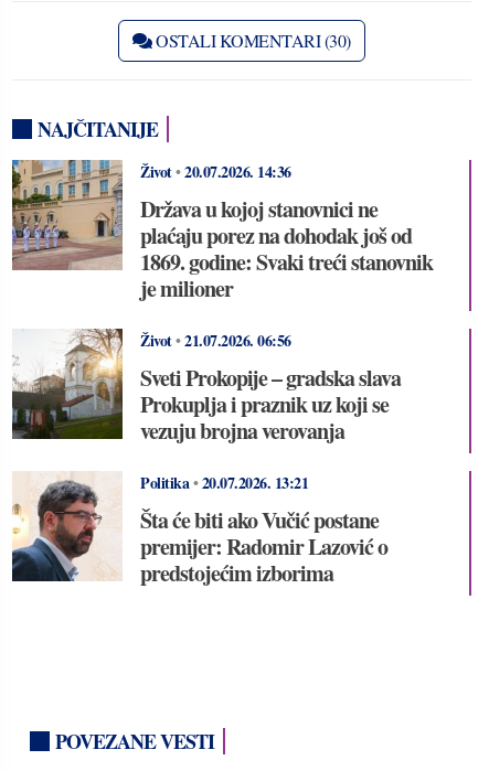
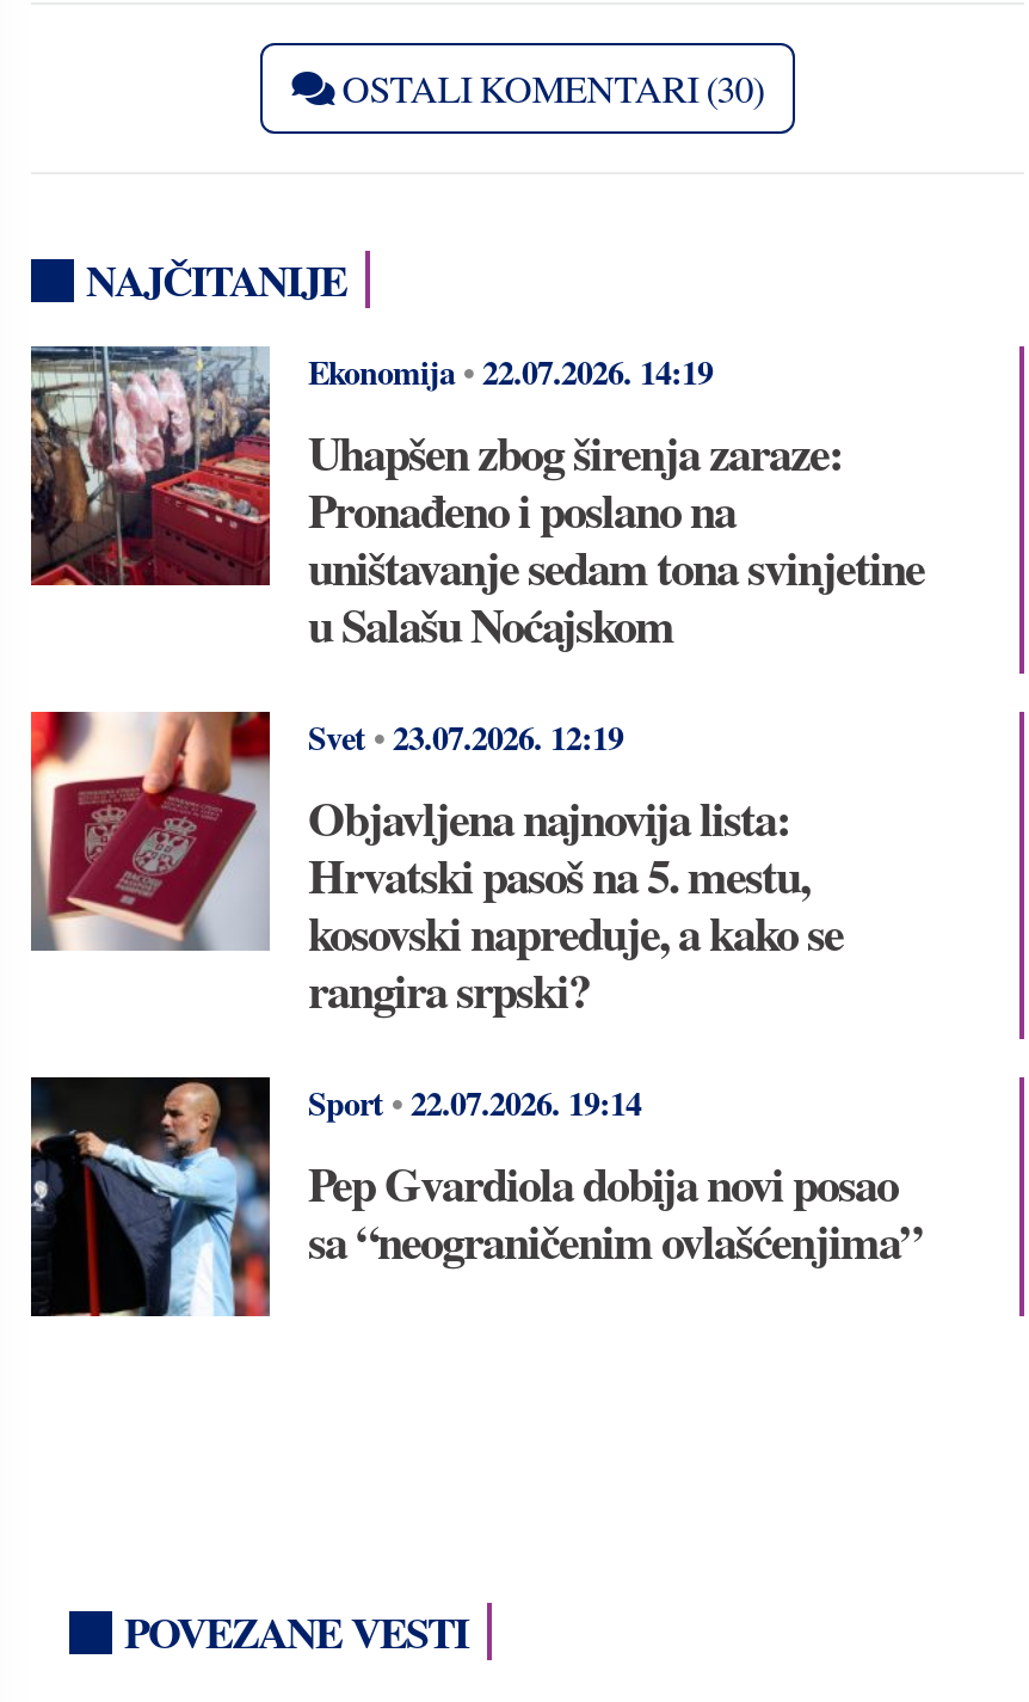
[11,159,433,305] [image] | Život •20.07.2026. 14:36 | Država u kojoj stanovnici ne | plaćaju porez na dohodak još od | 1869. godine: Svaki treći stanovnik | je milioner -> [31,344,924,660] [image] | Ekonomija •22.07.2026. 14:19 | Uhapšen zbog širenja zaraze: | Pronađeno i poslano na | uništavanje sedam tona svinjetine | u Salašu Noćajskom
[11,329,401,447] [image] | Život • 21.07.2026. 06:56 | Sveti Prokopije – gradska slava | Prokuplja i praznik uz koji se | vezuju brojna verovanja -> [29,709,843,1025] [image] | Svet •23.07.2026. 12:19 | Objavljena najnovija lista: | Hrvatski pasoš na 5. mestu, | kosovski napreduje, a kako se | rangira srpski?
[12,471,387,596] [image] | Politika • 20.07.2026. 13:21 | Šta će biti ako Vučić postane | premijer: Radomir Lazović o | predstojećim izborima -> [29,1049,922,1319] [image] | Sport •22.07.2026. 19:14 | Pep Gvardiola dobija novi posao | sa “neograničenim ovlašćenjima”

